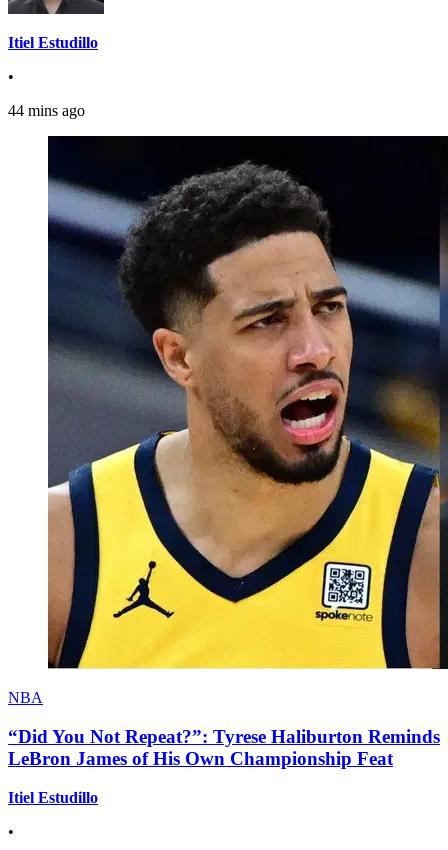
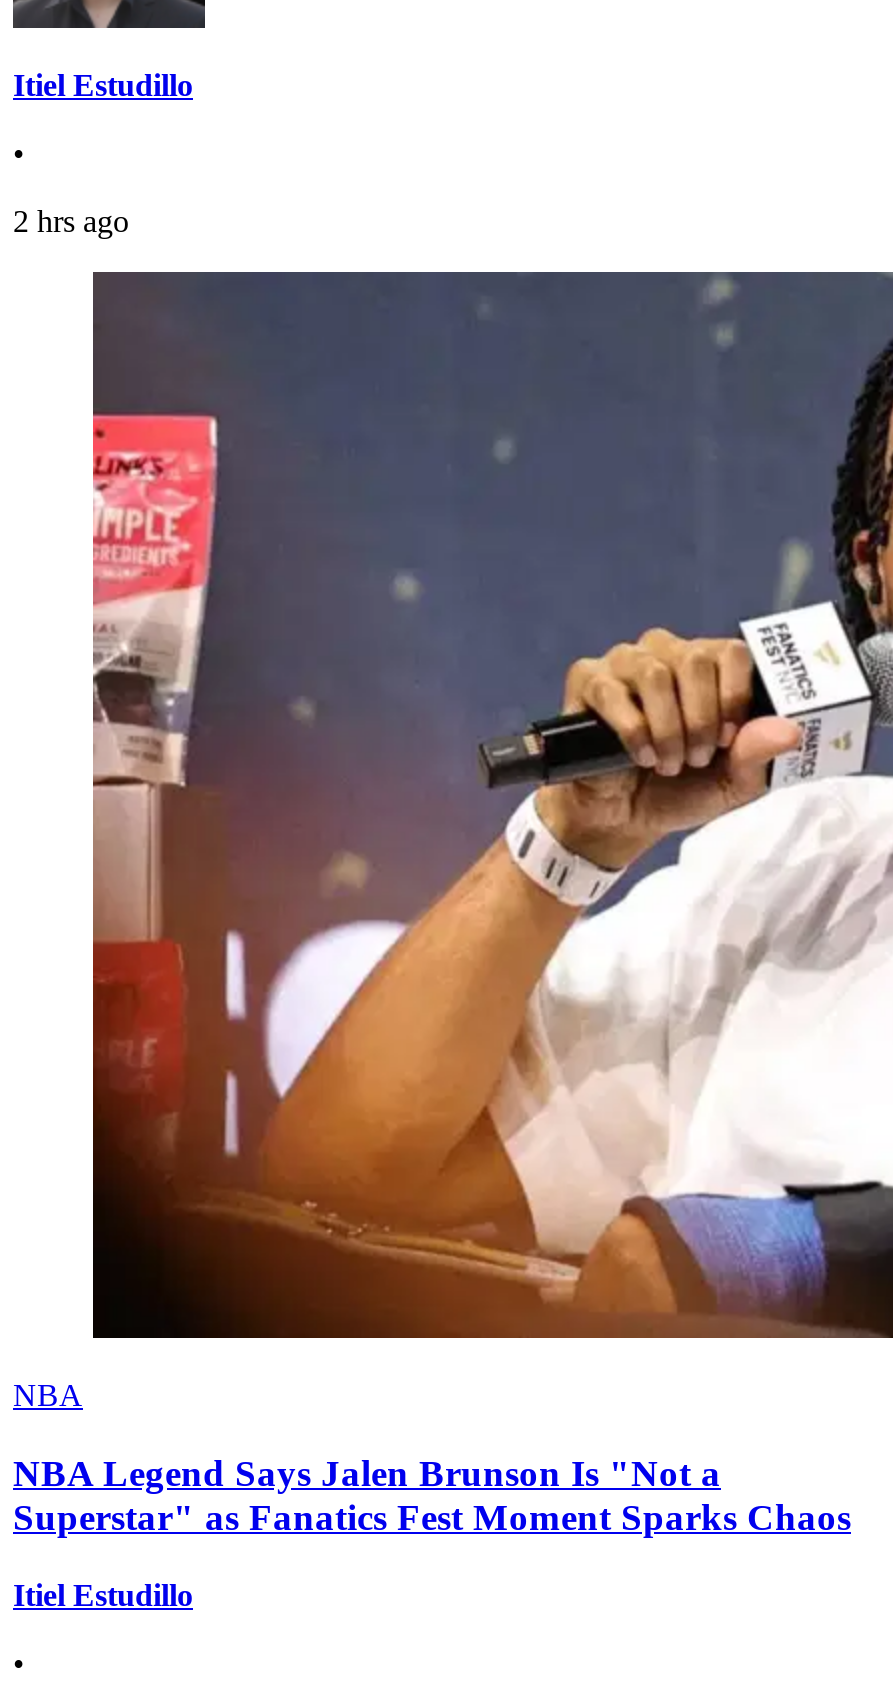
[8,102,85,119] 44 mins ago -> [13,205,129,239] 2 hrs ago
[47,135,445,669] [image] -> [91,270,887,1340] [image]
[8,726,440,769] “Did You Not Repeat?”: Tyrese Haliburton Reminds | LeBron James of His Own Championship Feat -> [13,1452,851,1538] NBA Legend Says Jalen Brunson Is "Not a | Superstar" as Fanatics Fest Moment Sparks Chaos

